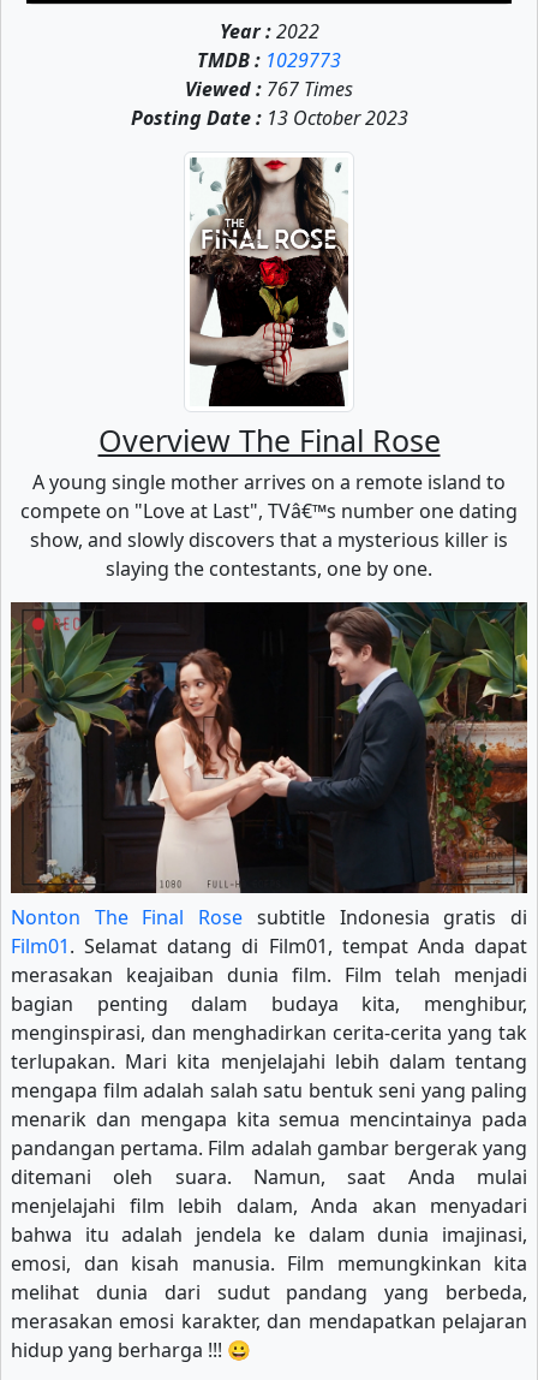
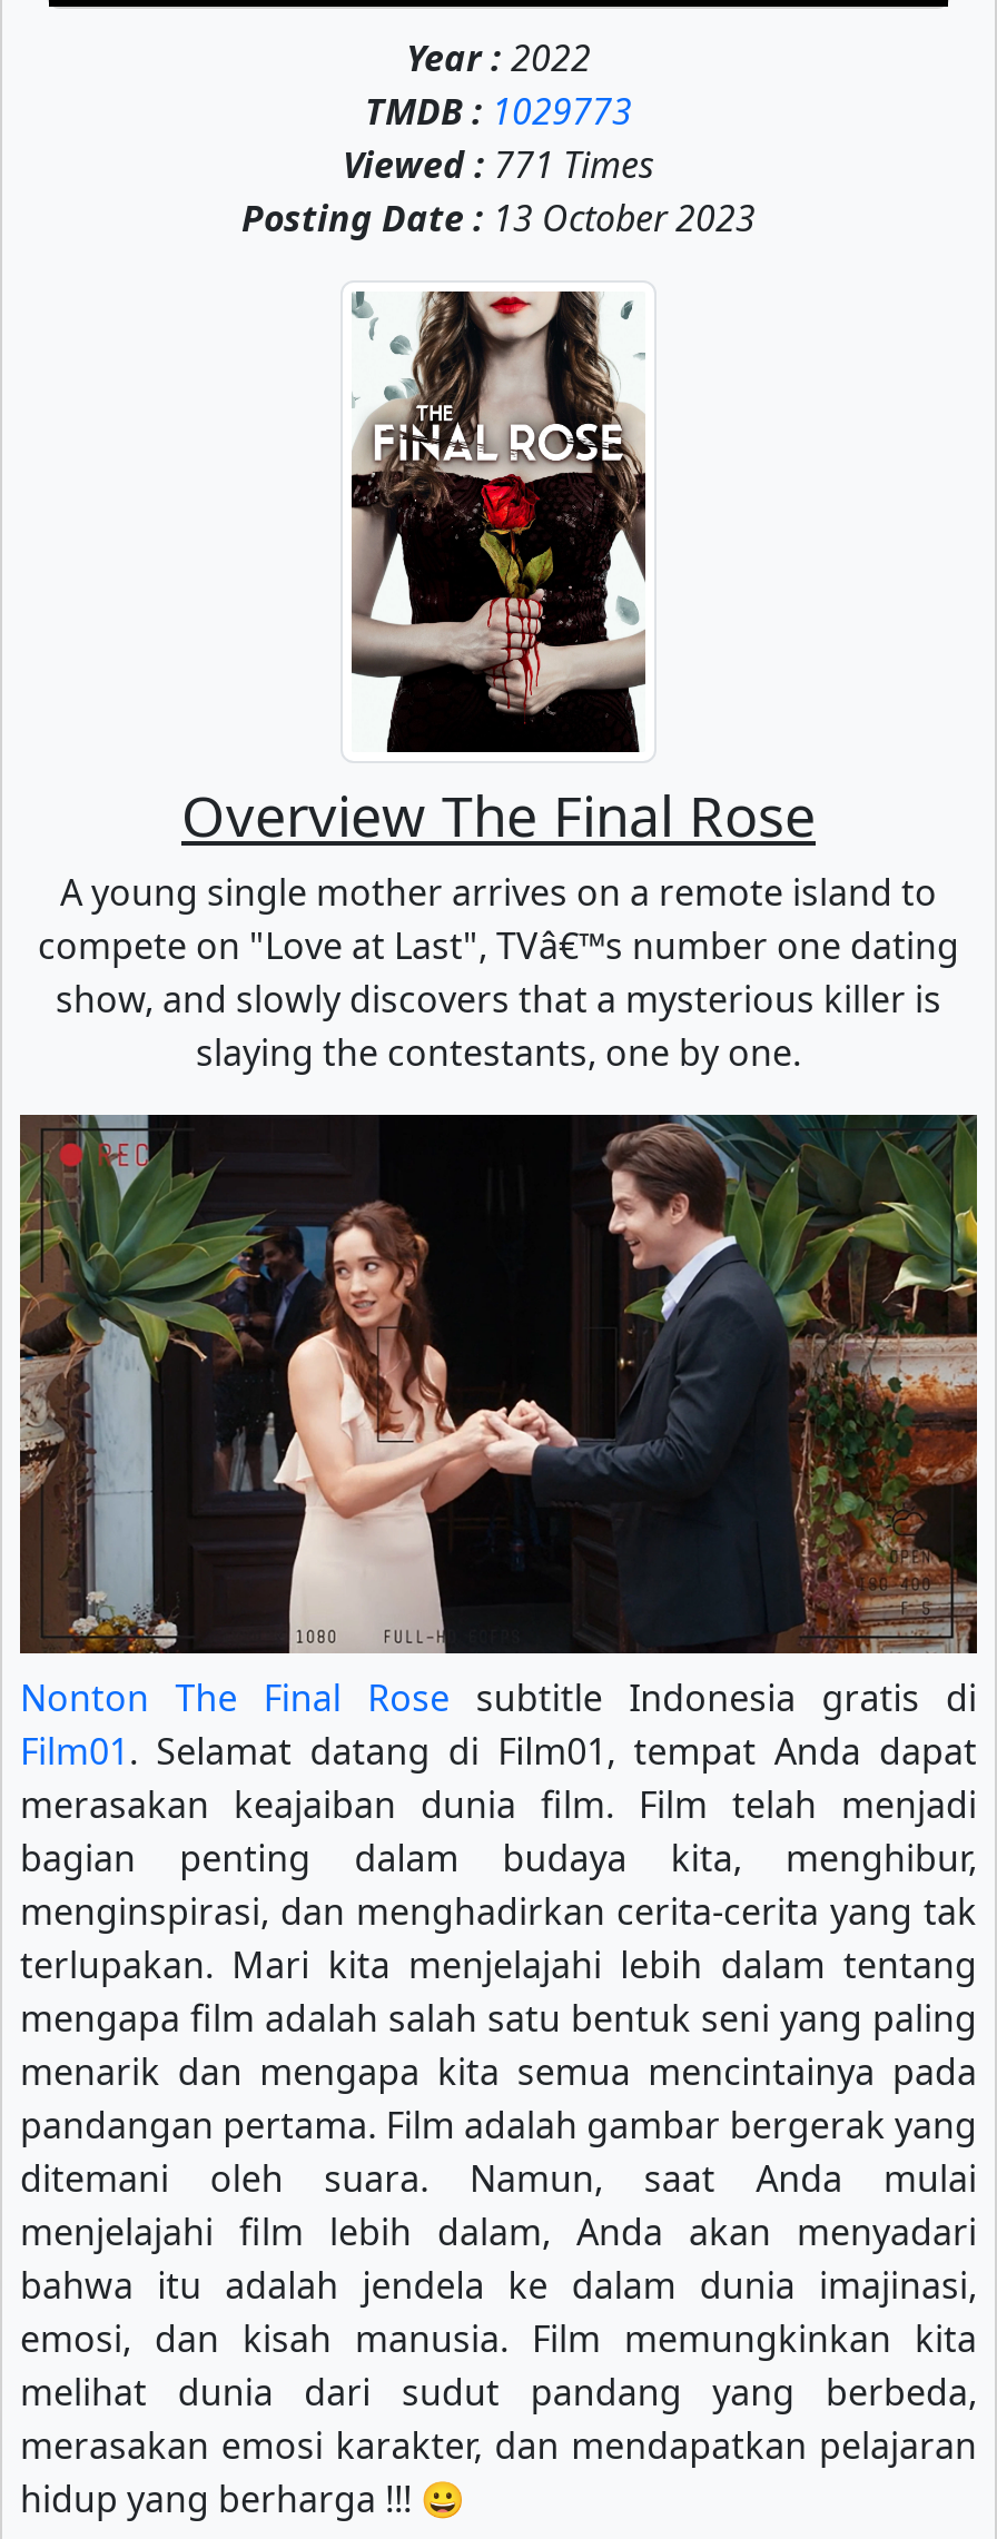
[185,76,353,102] Viewed : 767 Times -> [343,140,654,189] Viewed : 771 Times

